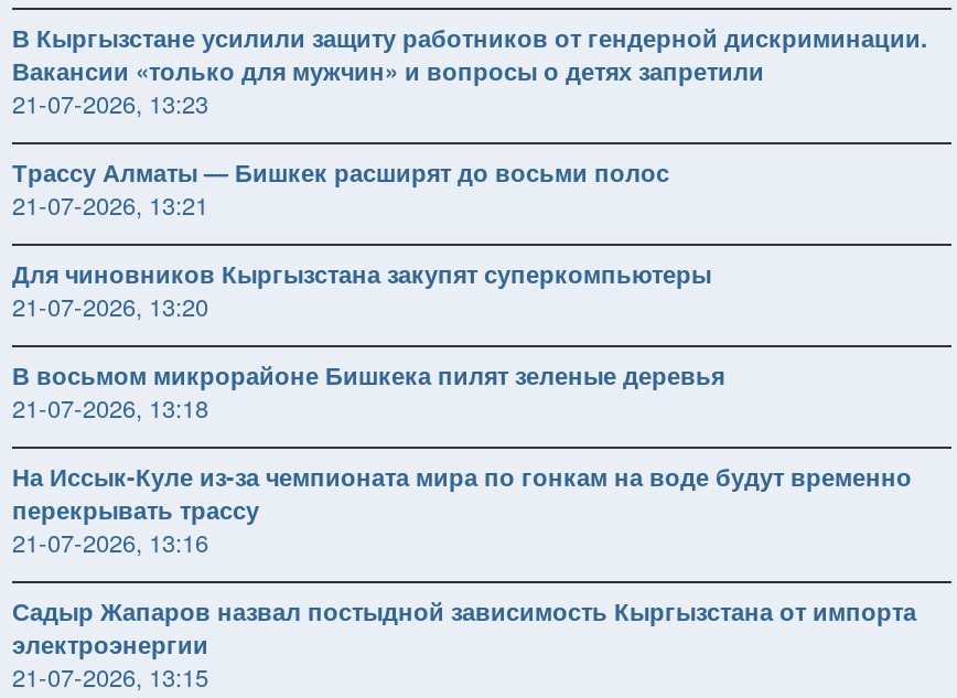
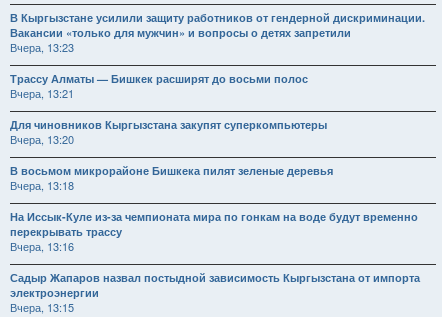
[12,84,208,120] 21-07-2026, 13:23 -> [10,39,74,55] Вчера, 13:23
[12,186,208,221] 21-07-2026, 13:21 -> [10,85,74,101] Вчера, 13:21
[12,287,208,323] 21-07-2026, 13:20 -> [10,131,74,147] Вчера, 13:20
[12,389,208,424] 21-07-2026, 13:18 -> [10,177,74,193] Вчера, 13:18
[12,523,208,559] 21-07-2026, 13:16 -> [10,238,74,254] Вчера, 13:16
[12,658,208,693] 21-07-2026, 13:15 -> [10,299,74,315] Вчера, 13:15

